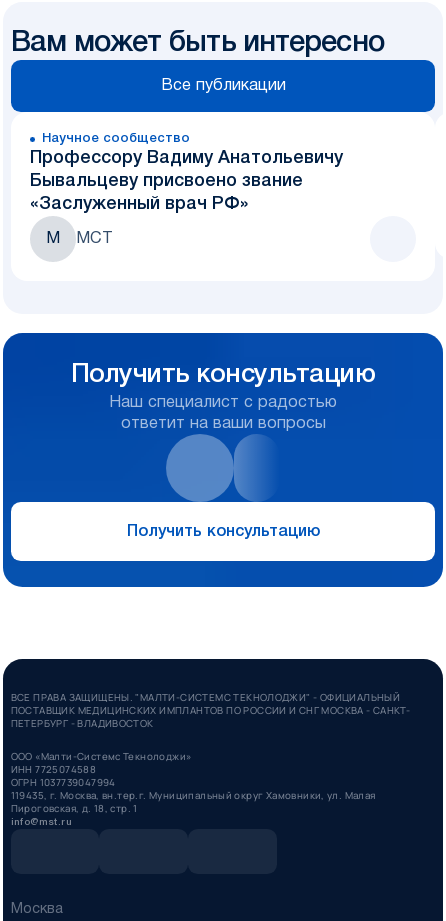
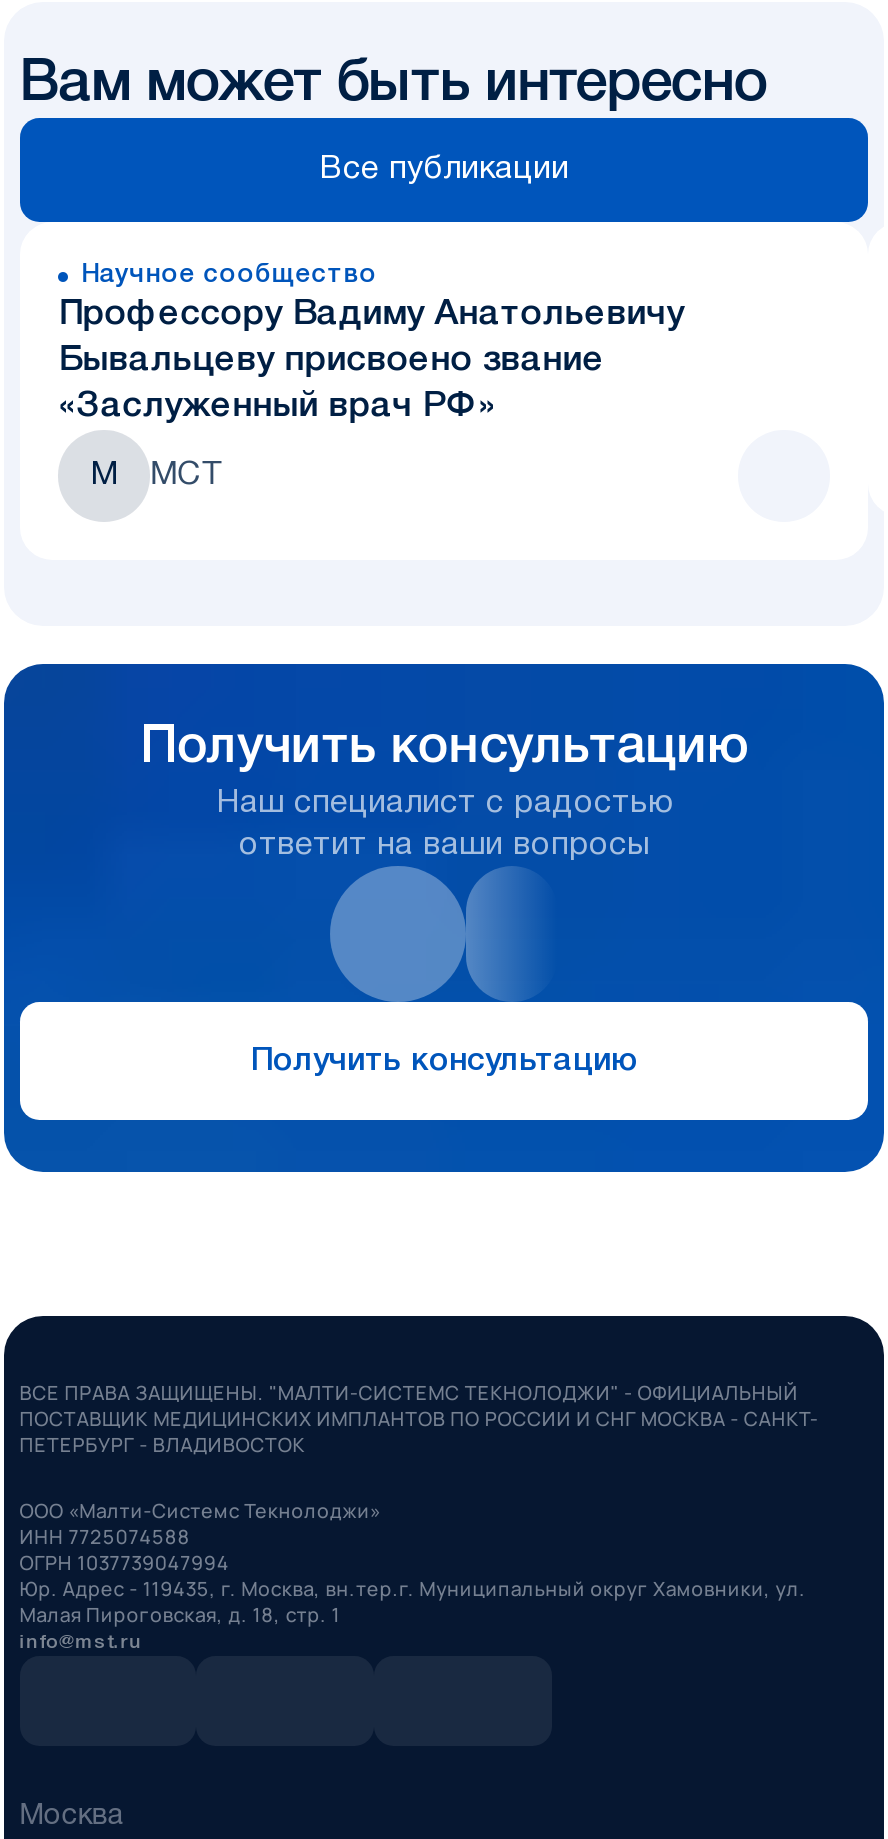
[11,789,376,815] 119435, г. Москва, вн.тер.г. Муниципальный округ Хамовники, ул. Малая | Пироговская, д. 18, стр. 1 -> [19,1575,806,1627] Юр. Адрес - 119435, г. Москва, вн.тер.г. Муниципальный округ Хамовники, ул. | Малая Пироговская, д. 18, стр. 1

